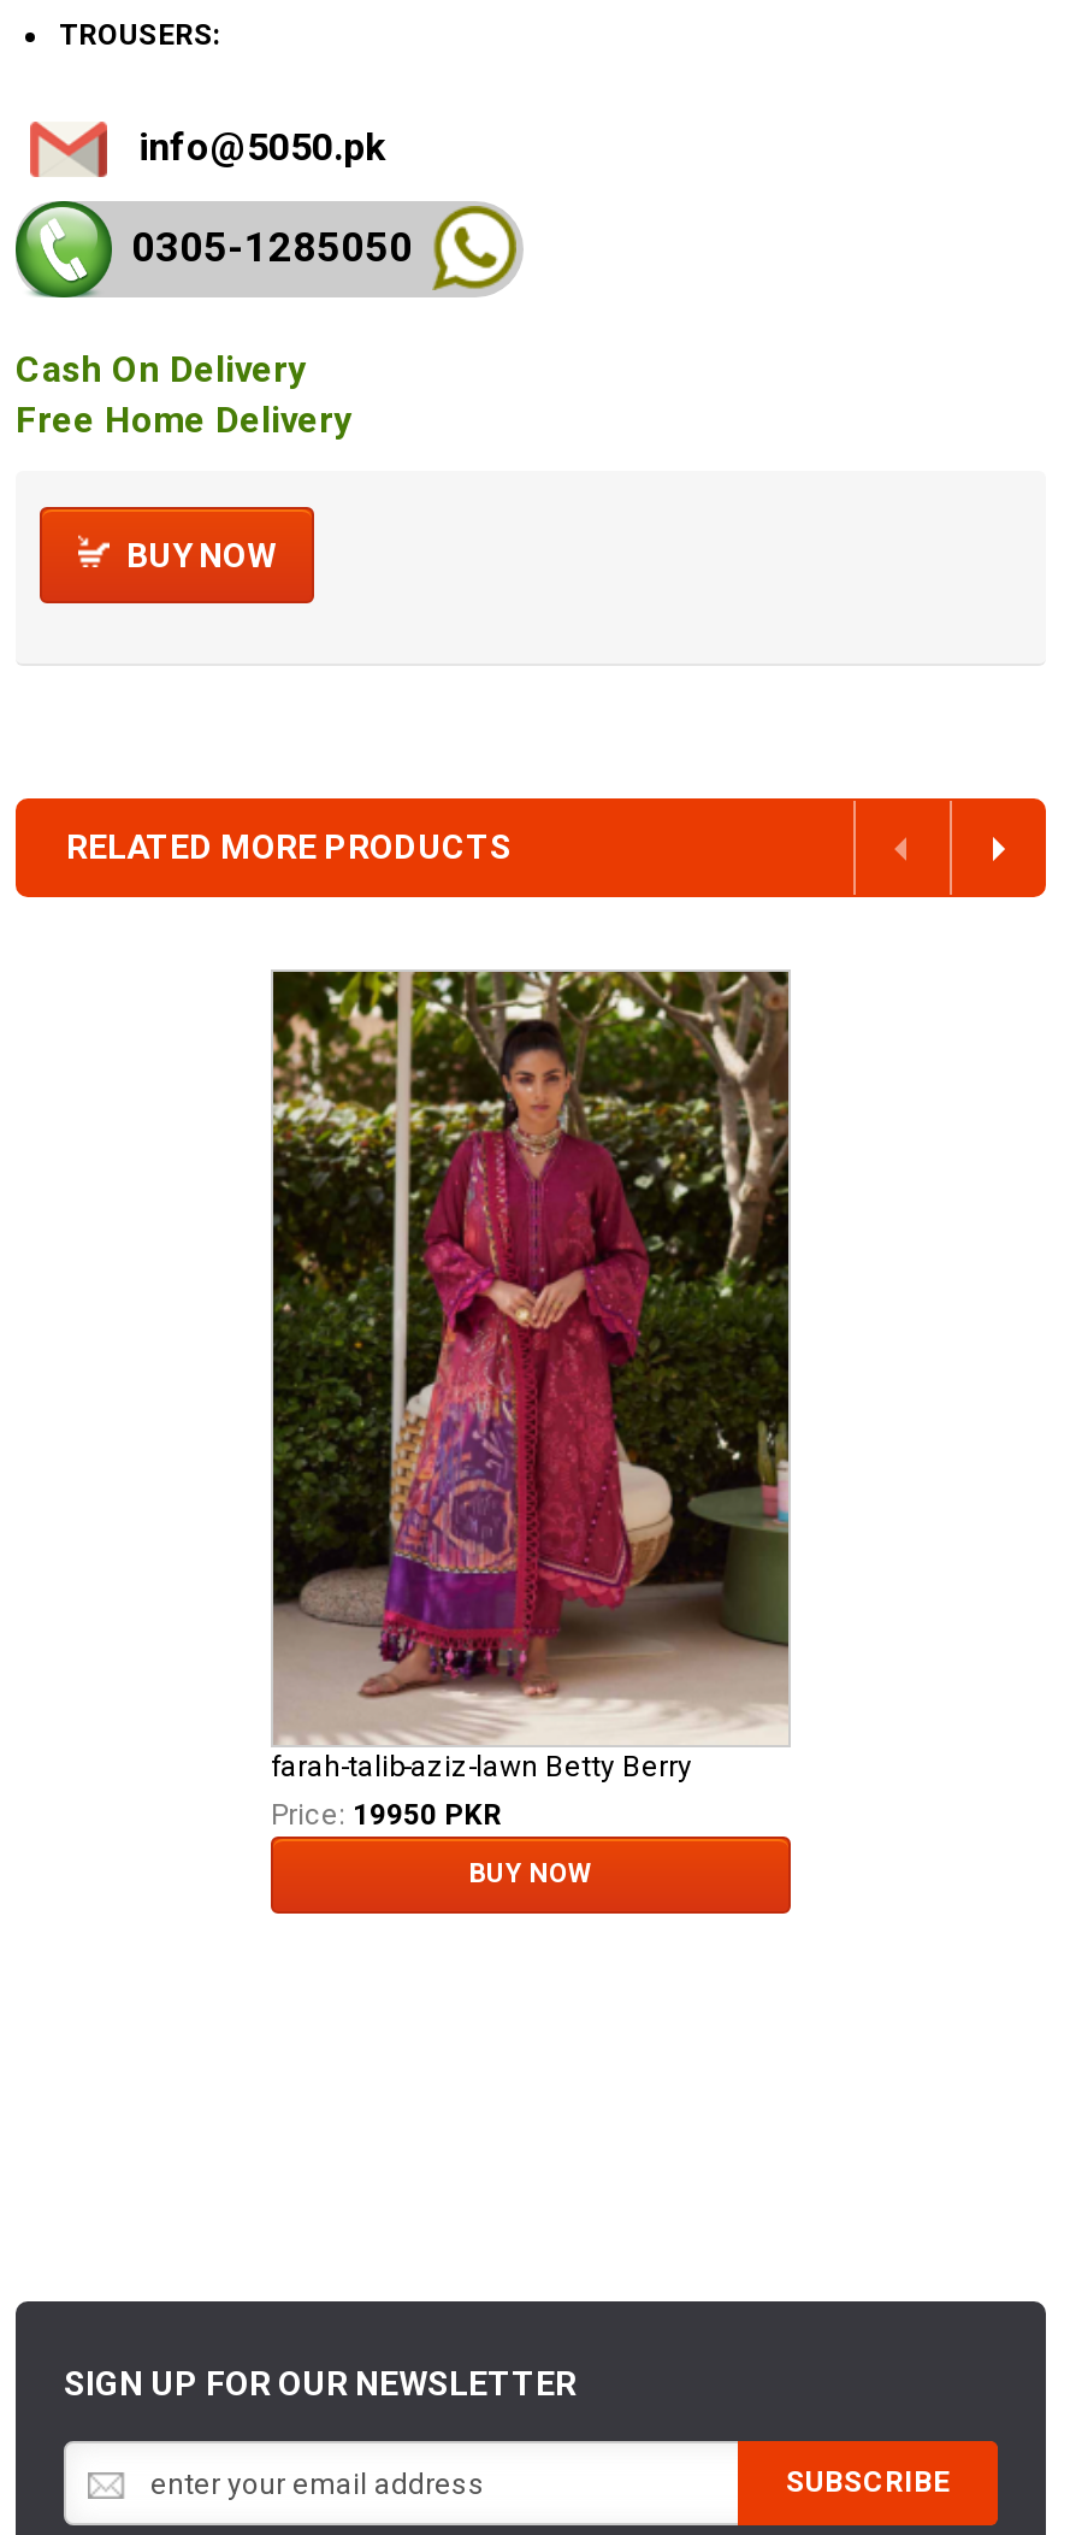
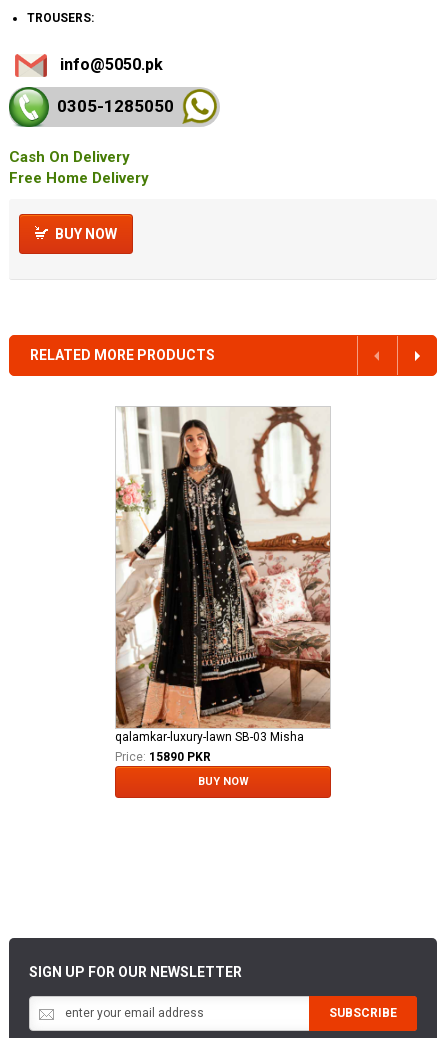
[271,969,791,1832] [image] | farah-talib-aziz-lawn Betty Berry | Price: 19950 PKR -> [115,407,331,764] [image] | qalamkar-luxury-lawn SB-03 Misha | Price: 15890 PKR

